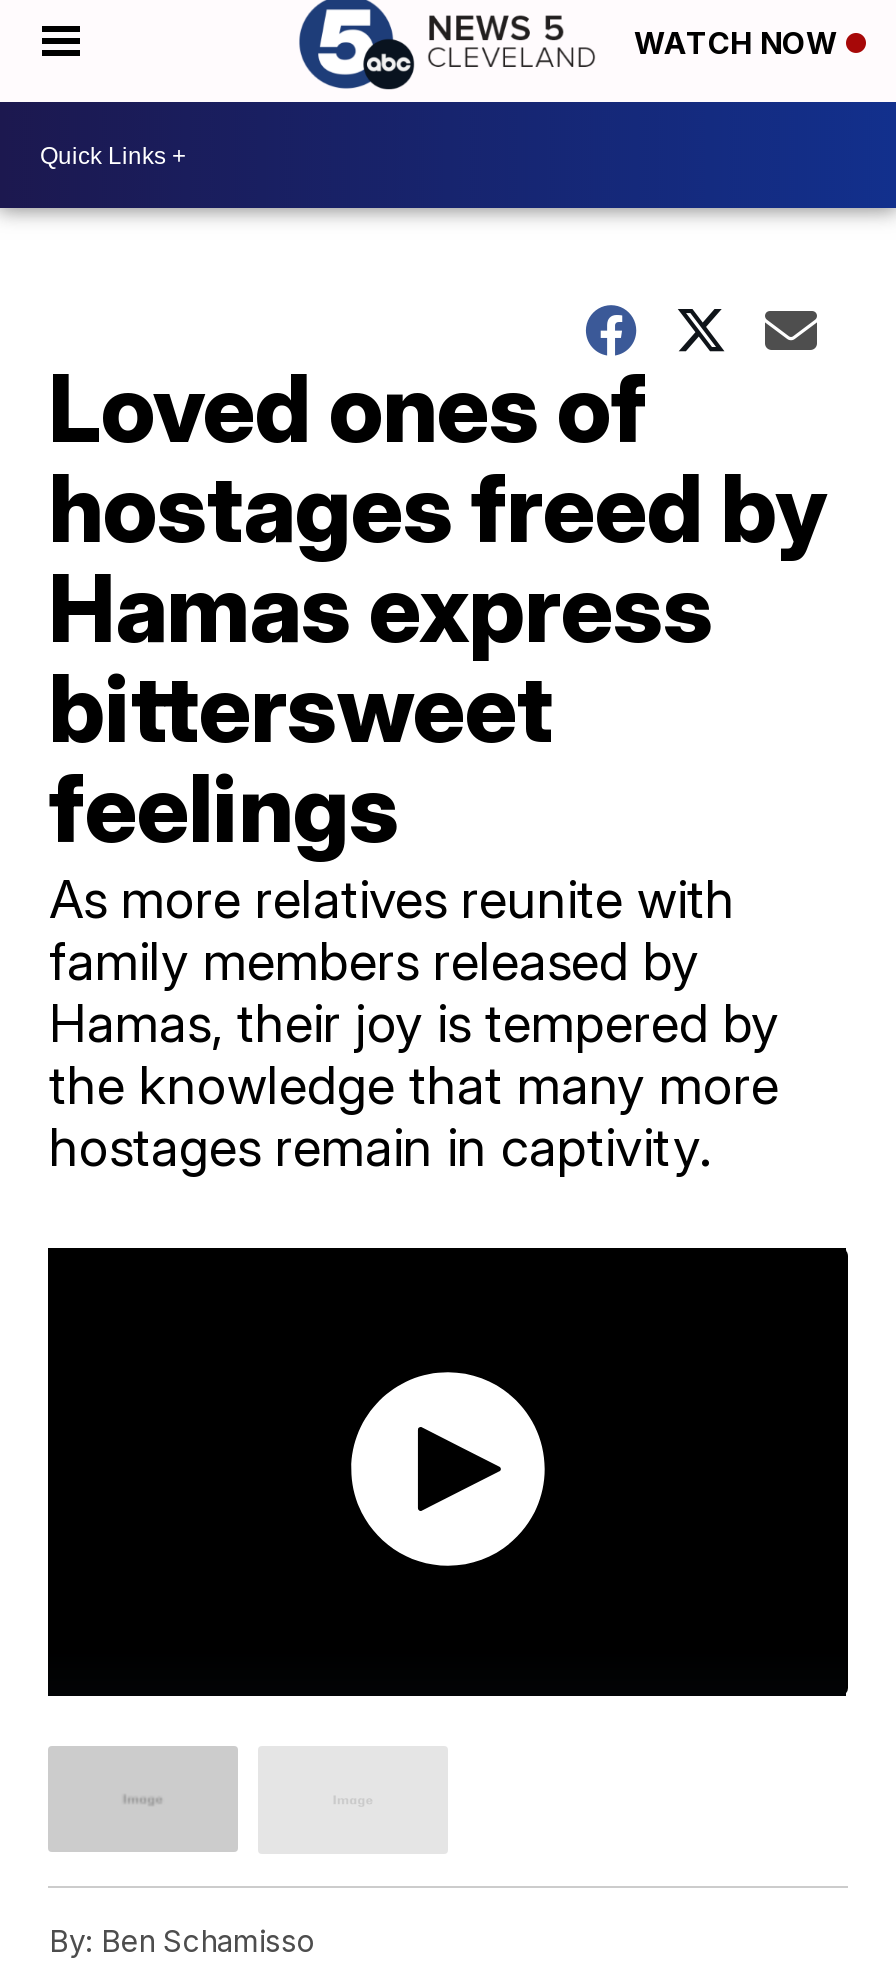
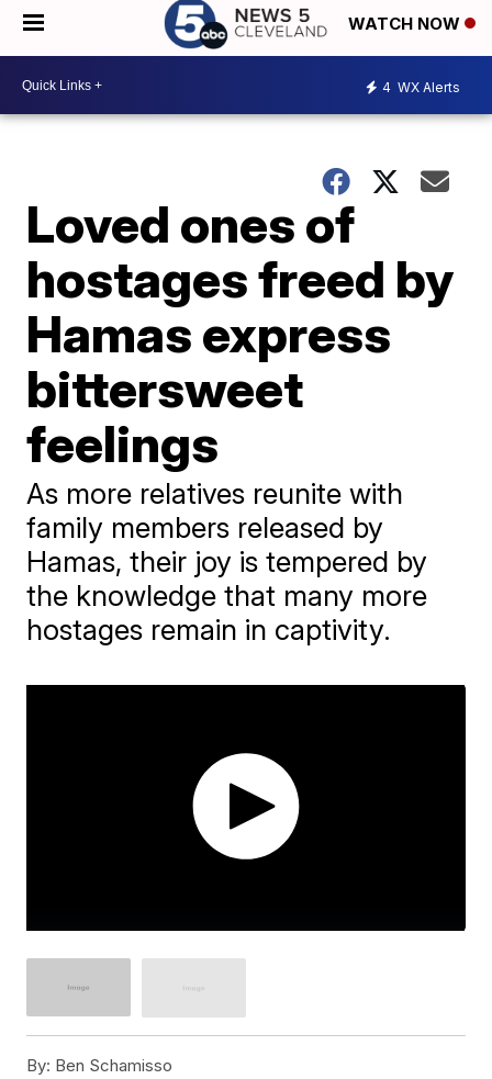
none -> [382,78,460,95] 4 WX Alerts

